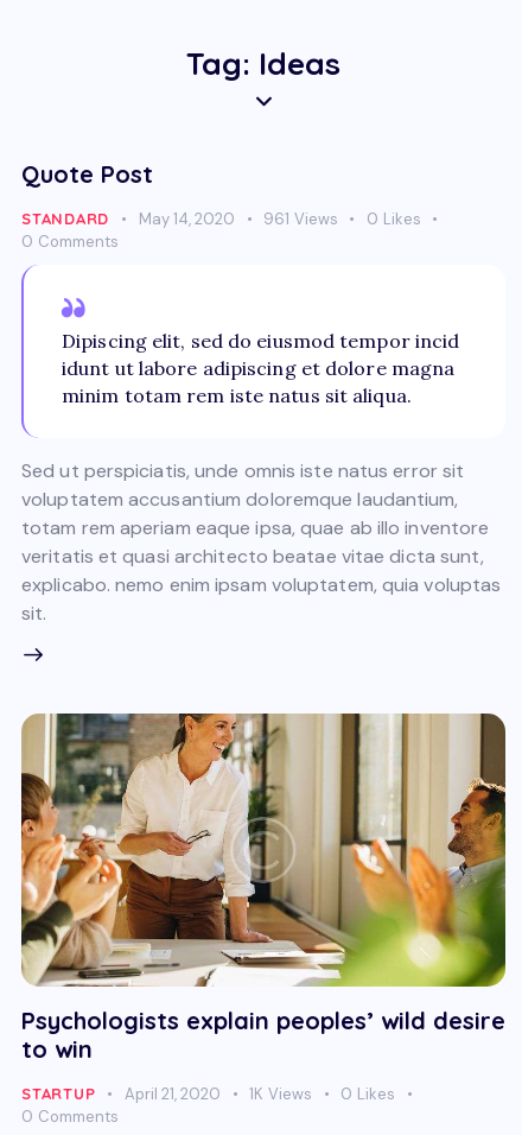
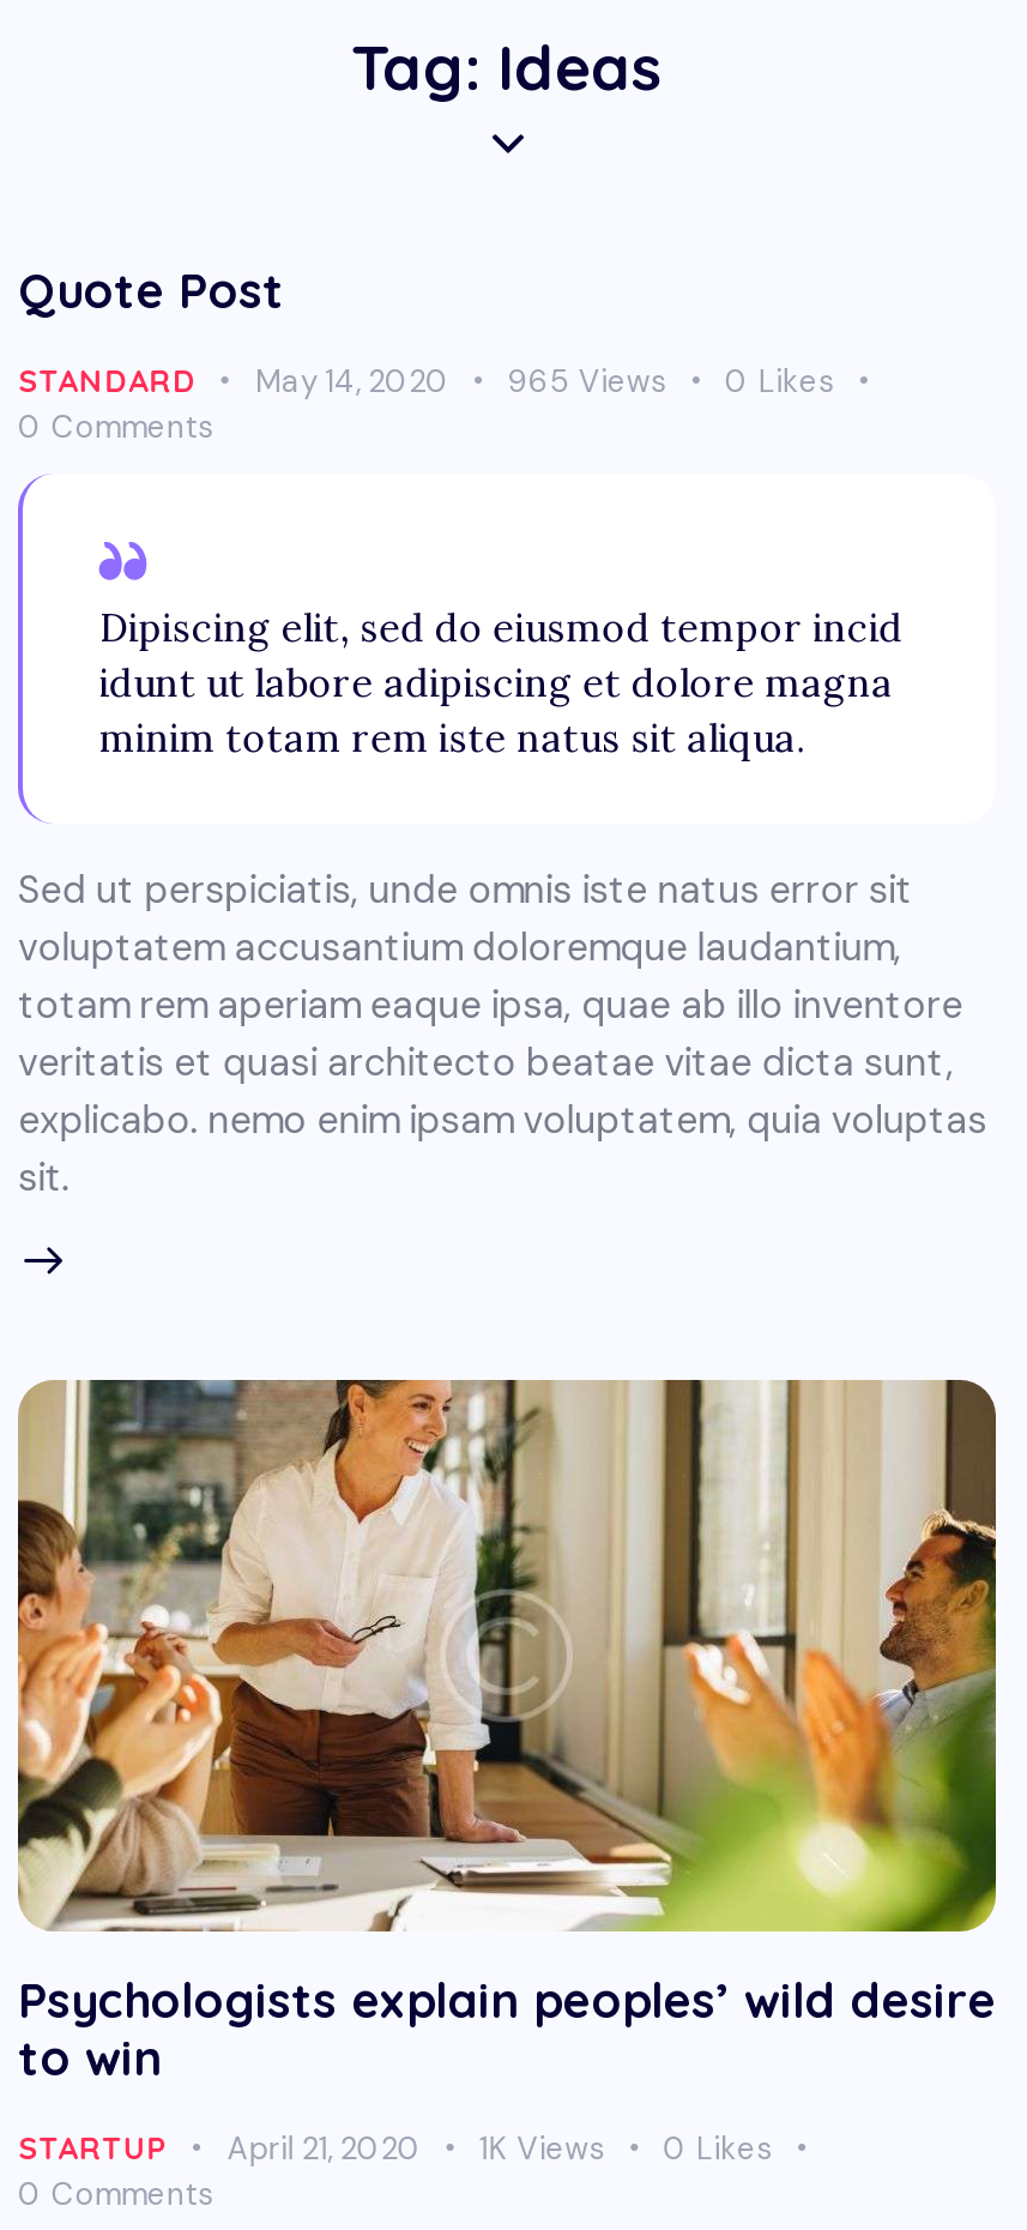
[263,209,338,229] 961 Views -> [507,361,667,402] 965 Views

